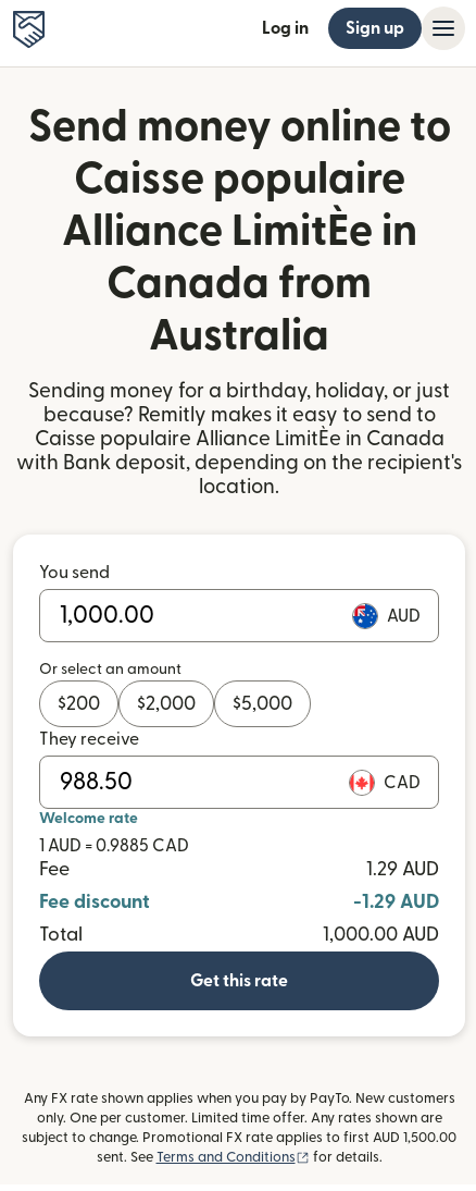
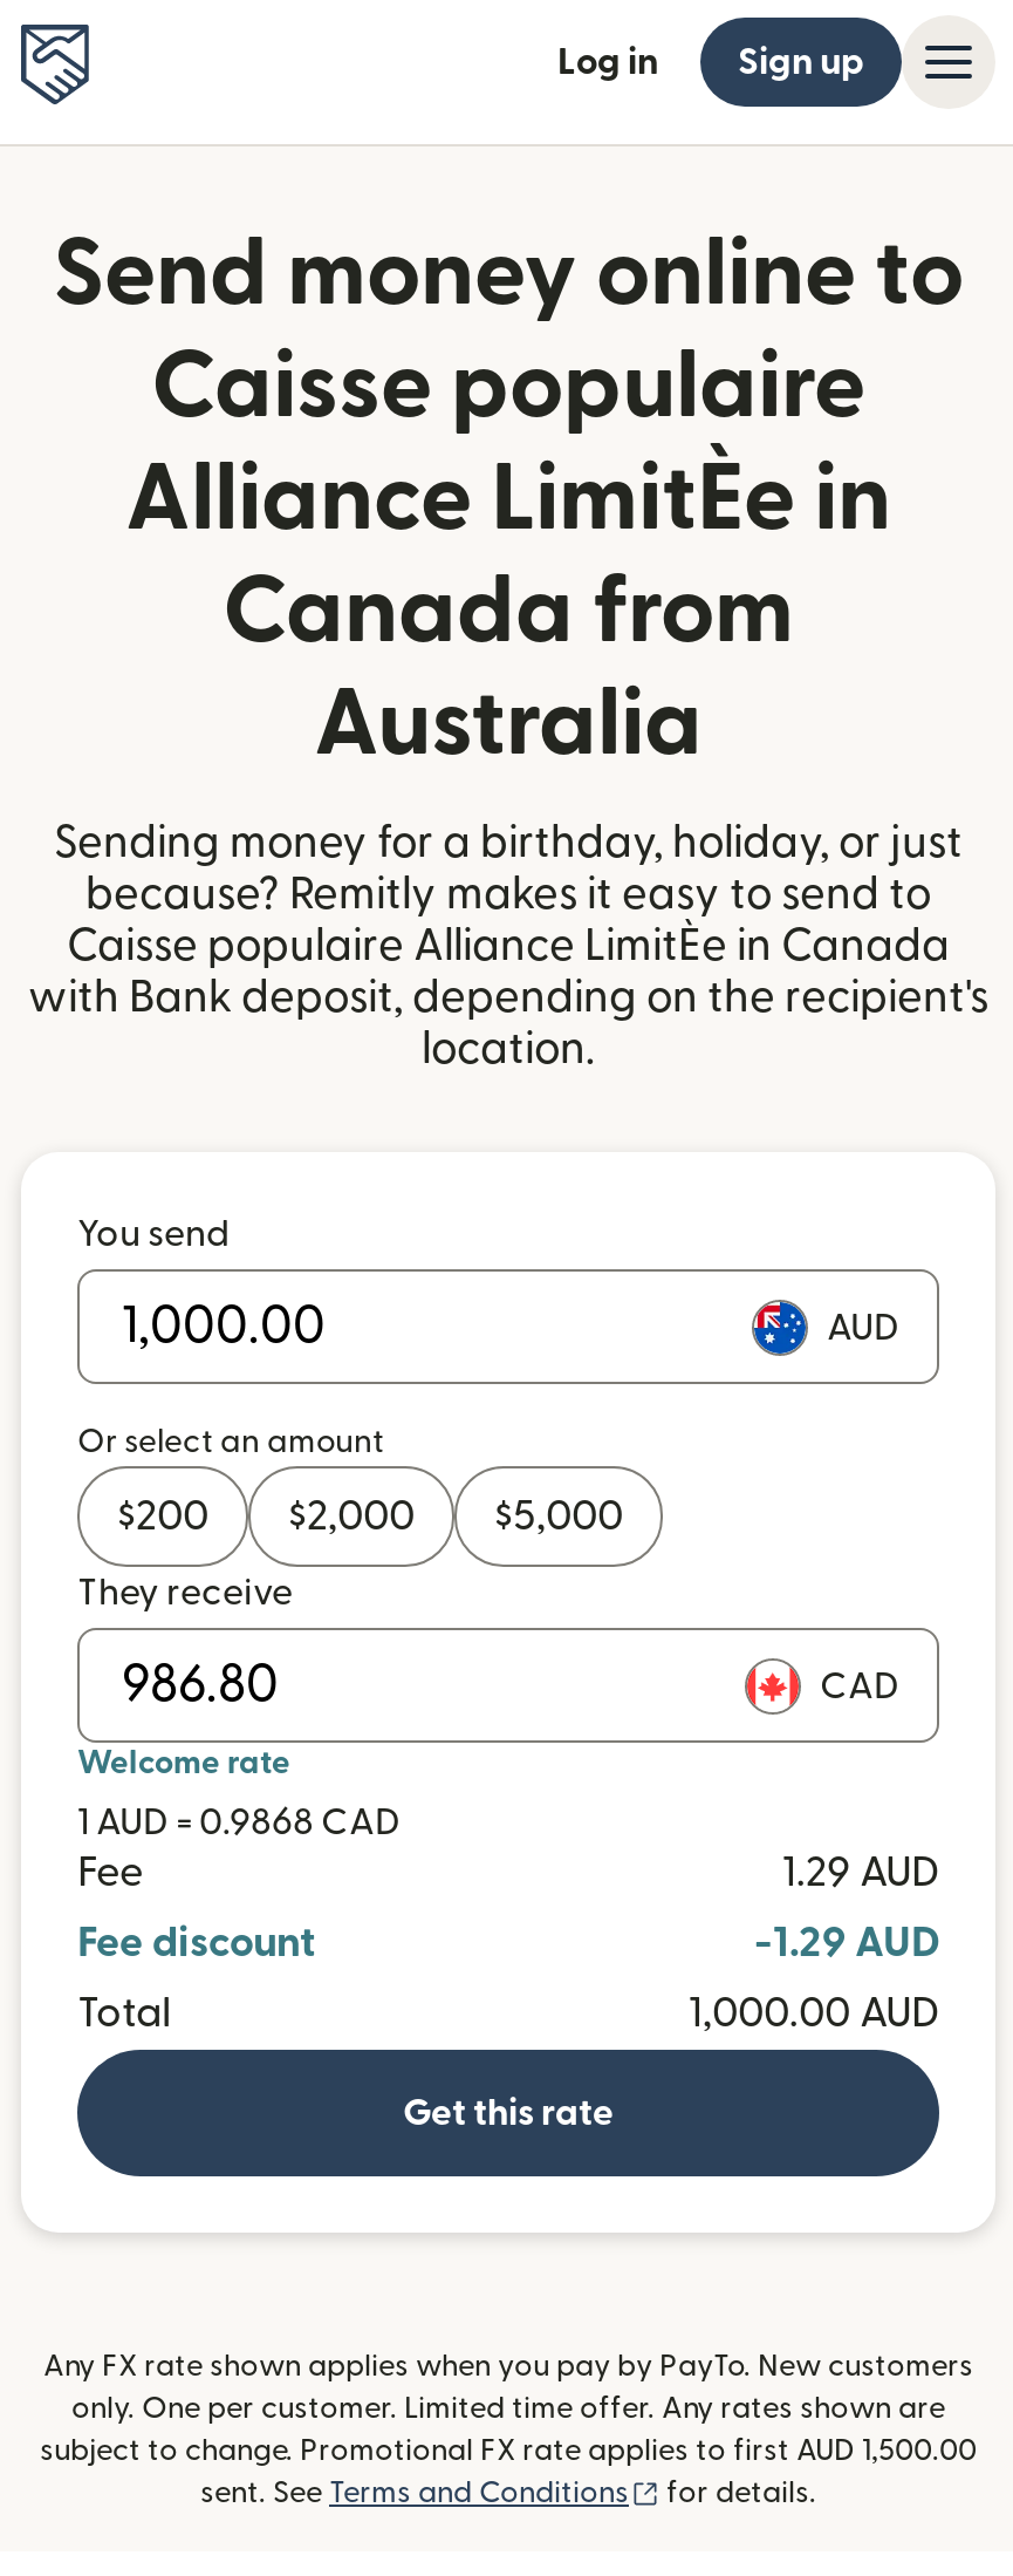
[39,837,189,855] 1 AUD = 0.9885 CAD -> [77,1804,401,1841] 1 AUD = 0.9868 CAD

